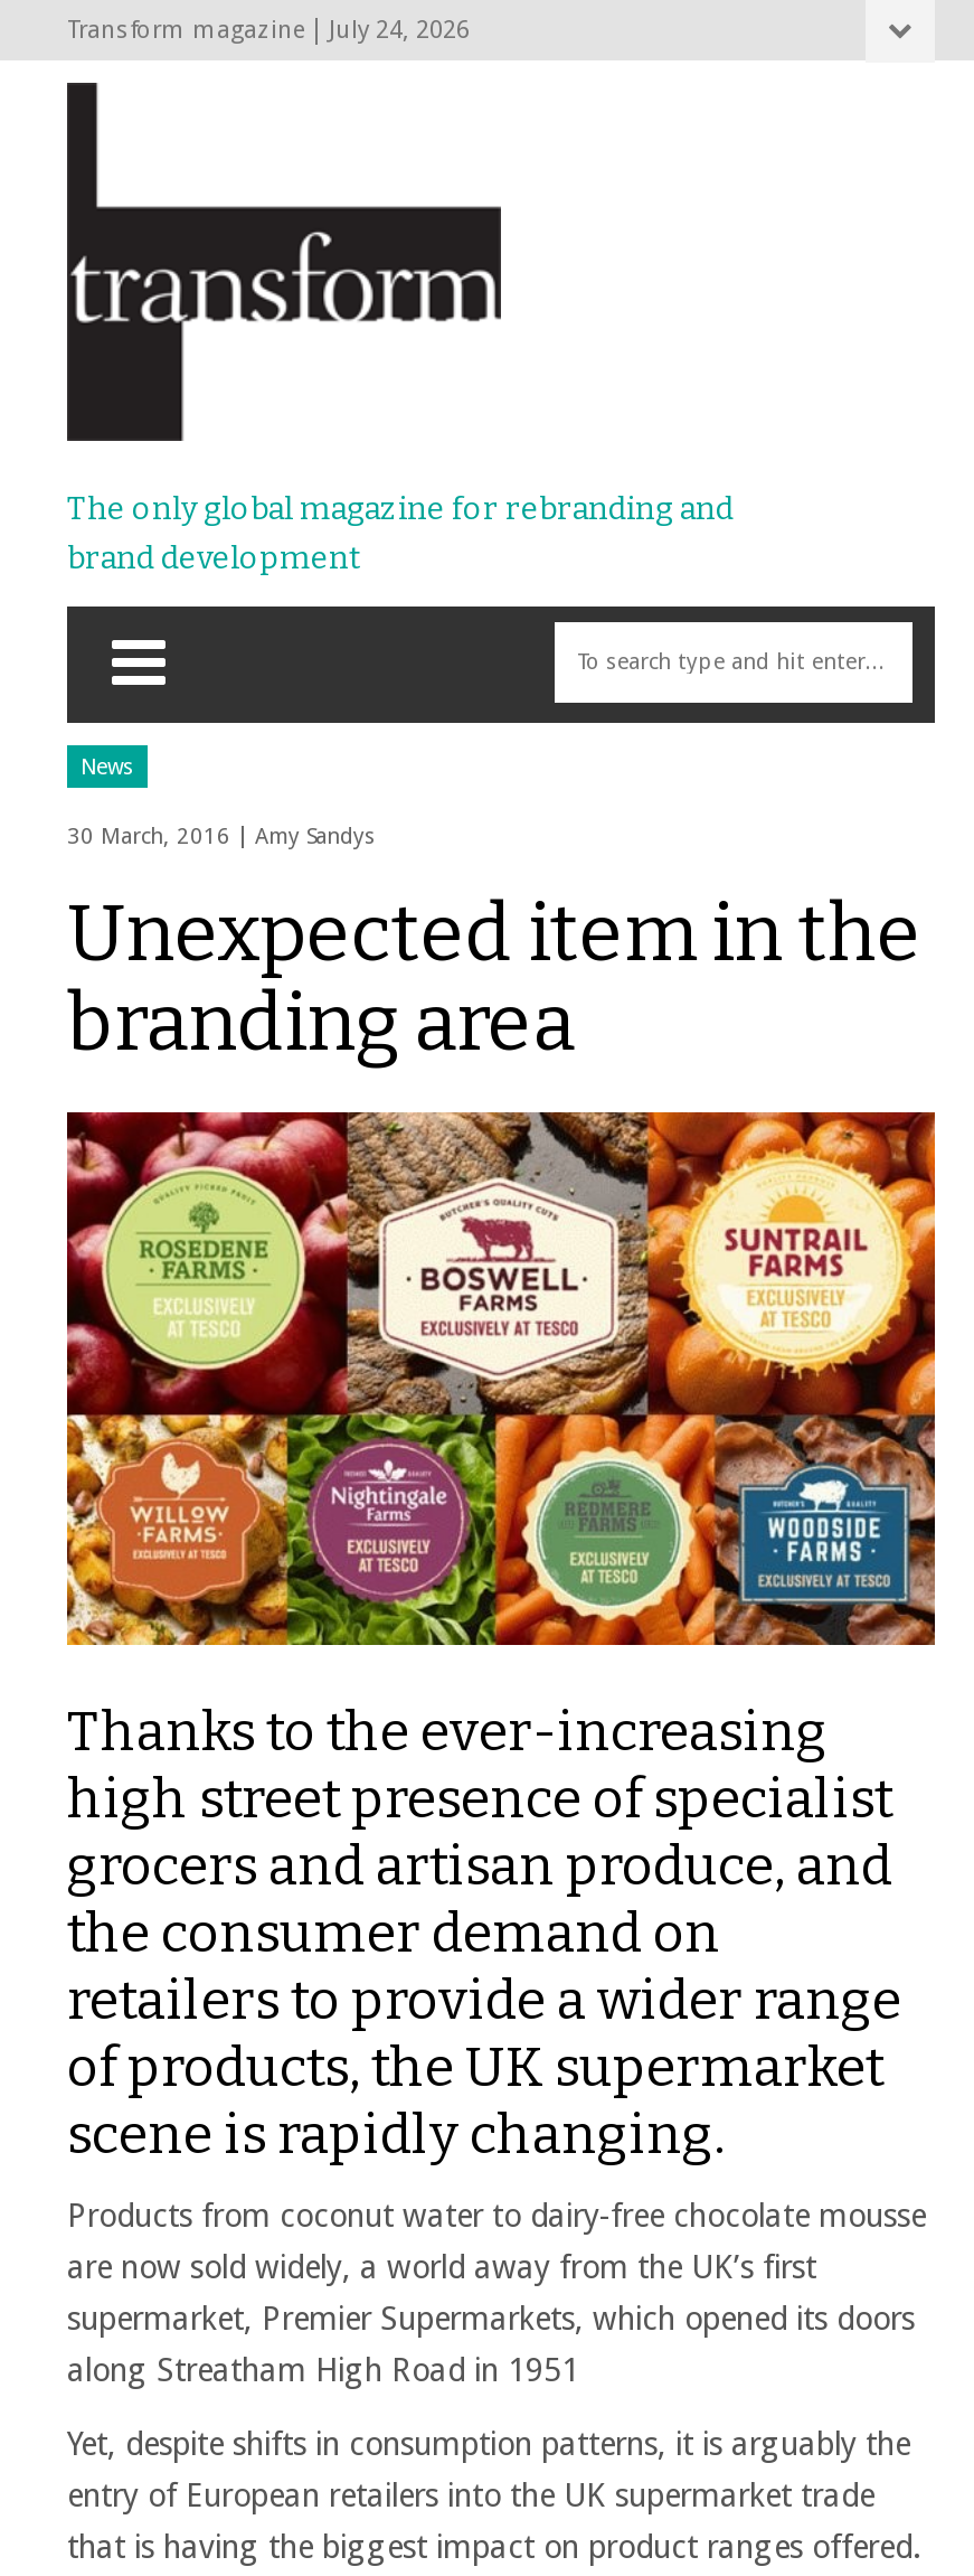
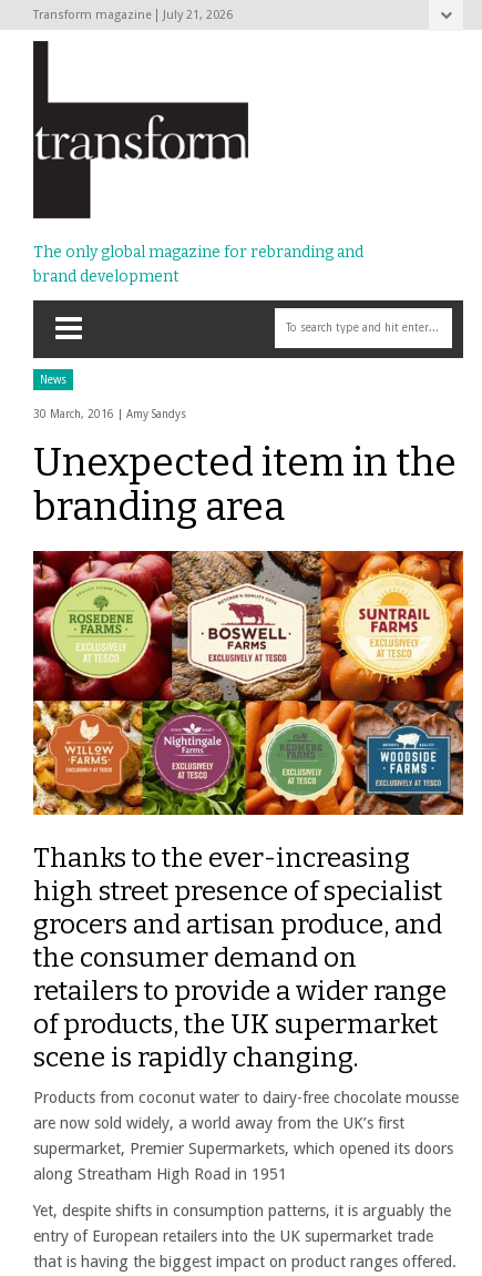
[67,16,470,45] Transform magazine July 24, 2026 -> [33,8,233,22] Transform magazine July 21, 2026

